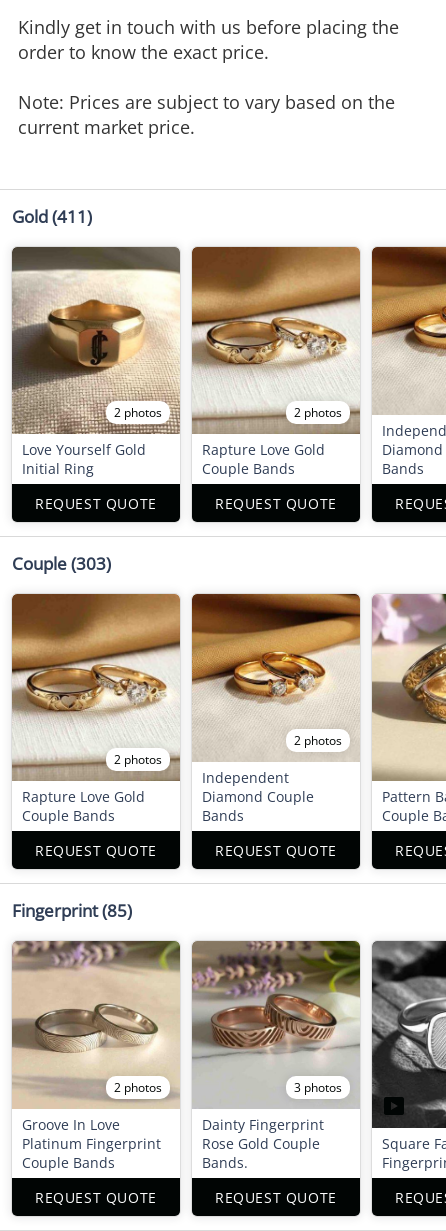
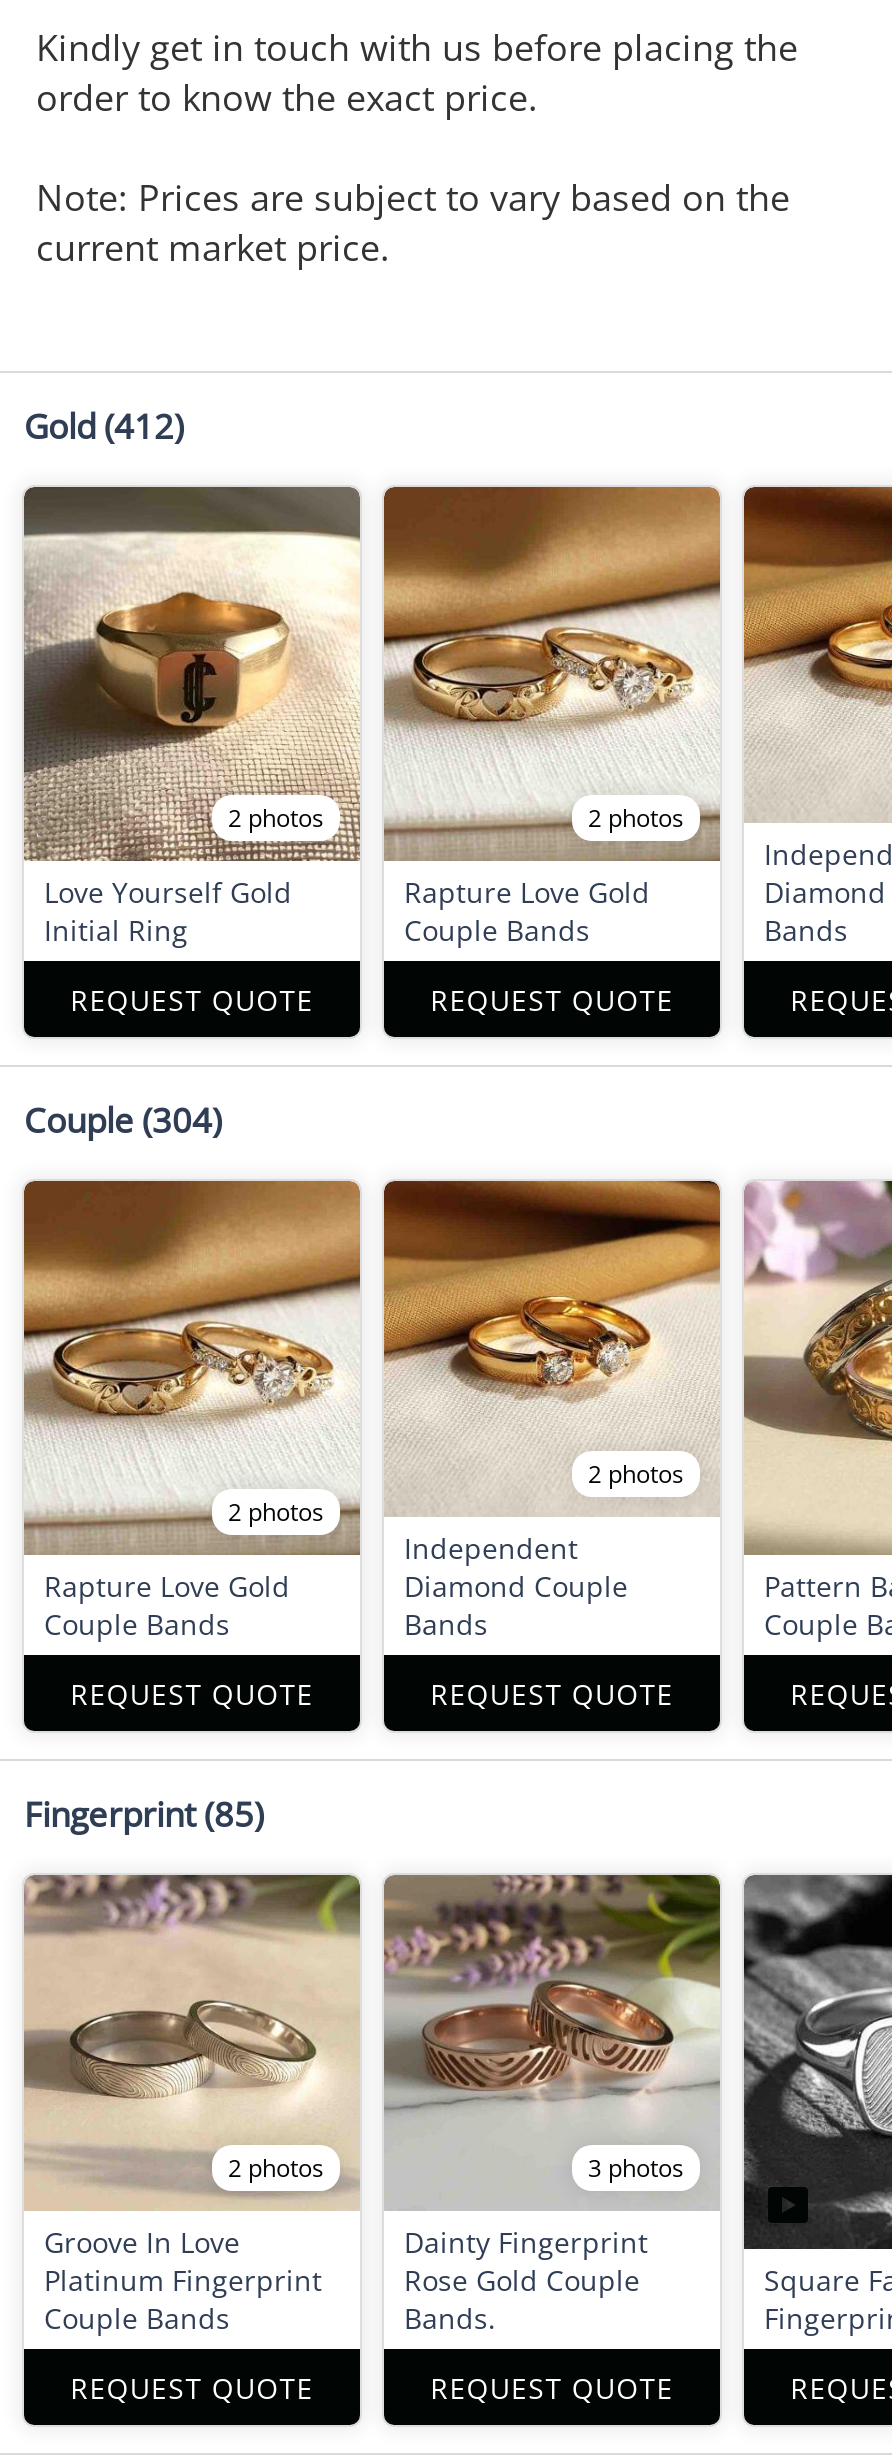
[12,205,92,228] Gold (411) -> [24,403,184,449] Gold (412)
[12,552,111,575] Couple (303) -> [24,1097,222,1143] Couple (304)

